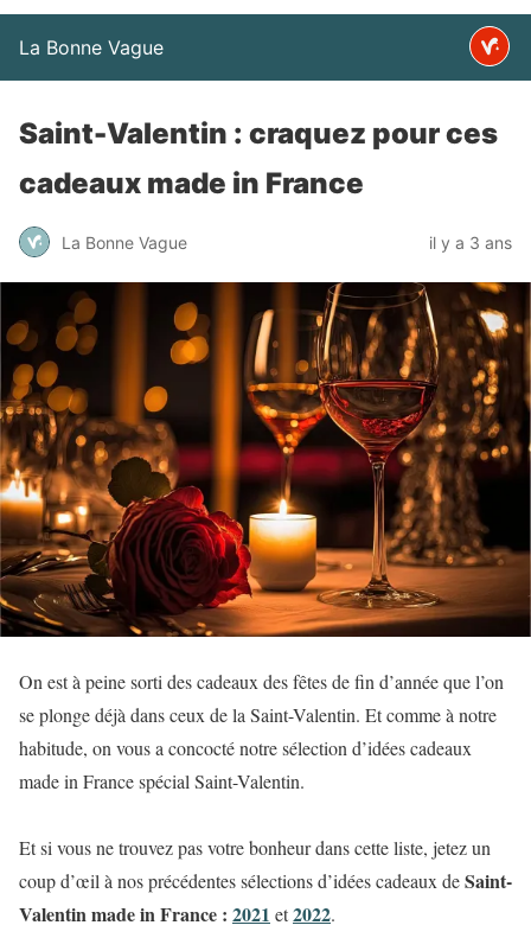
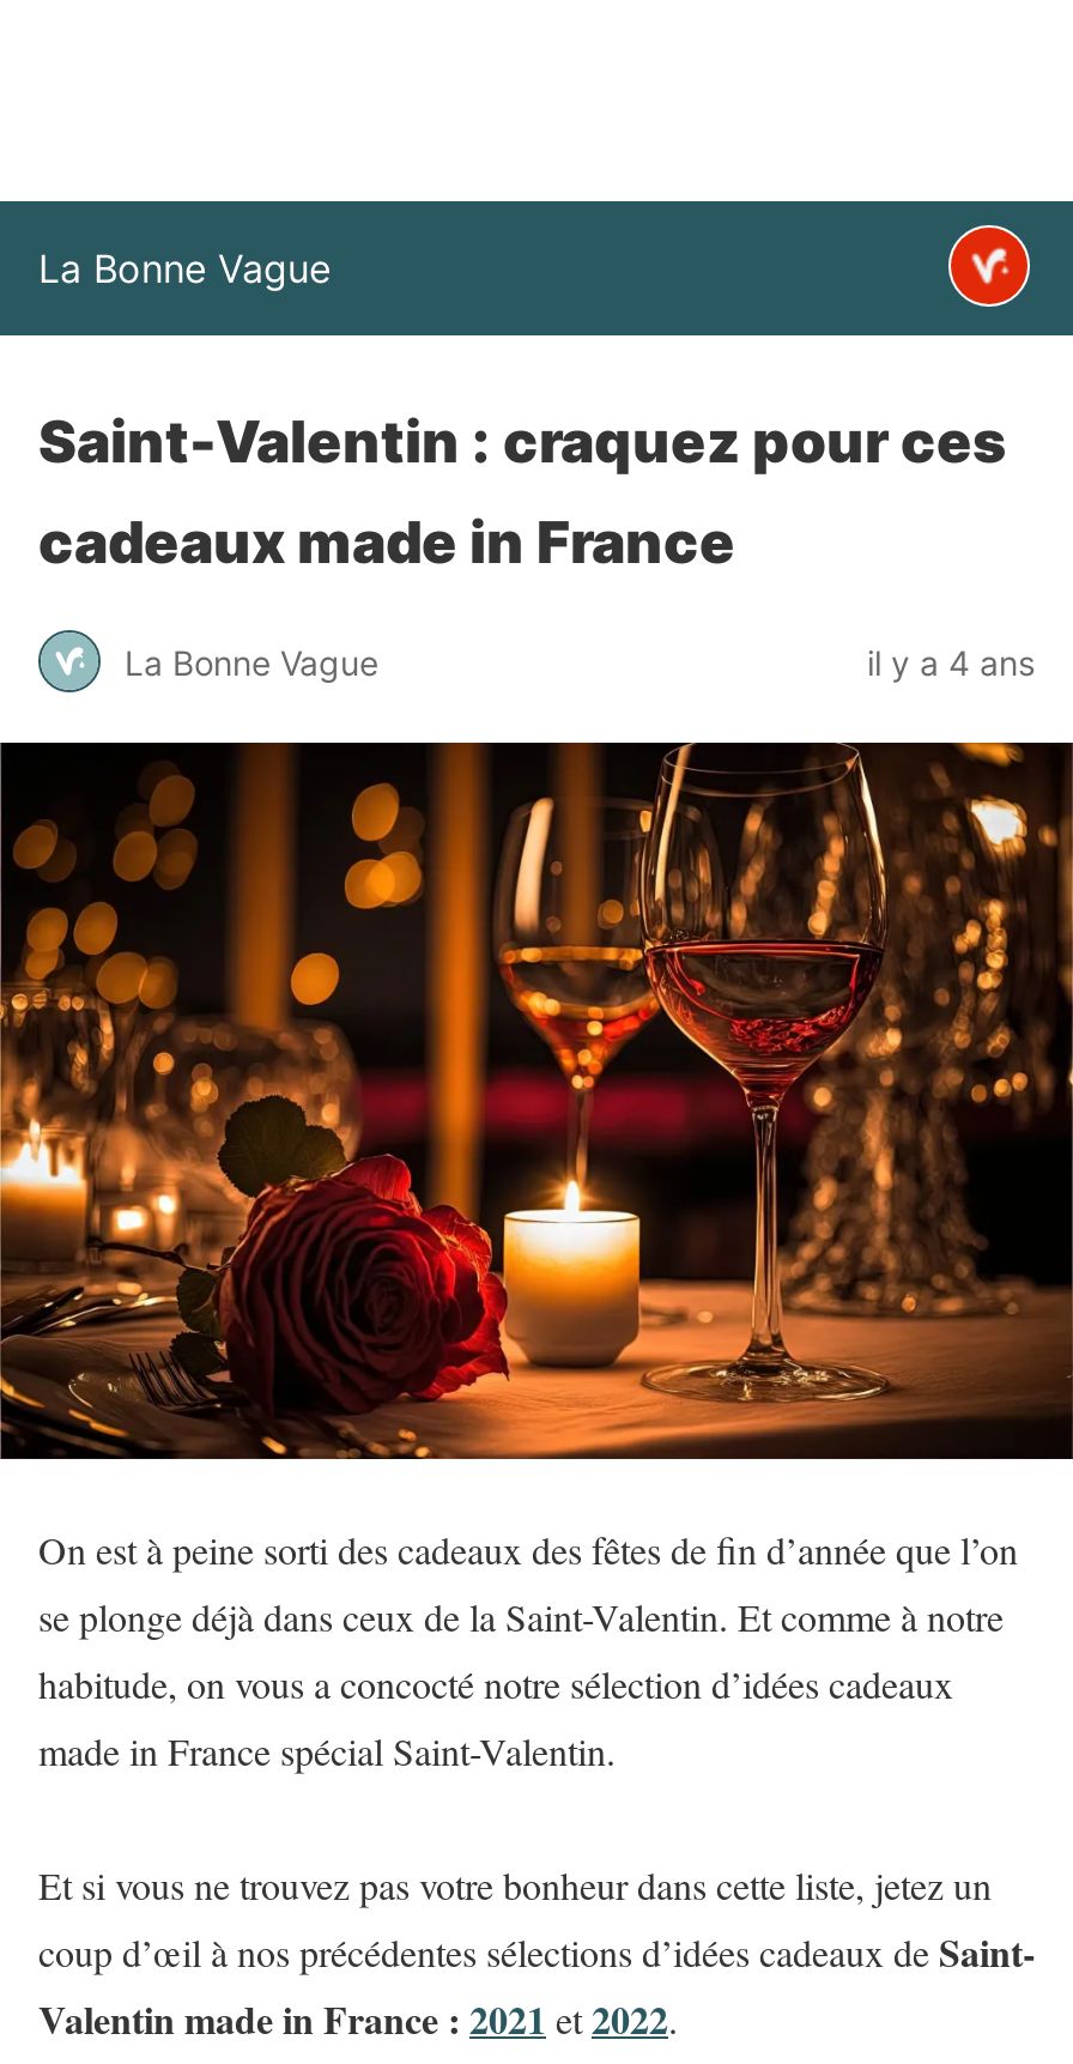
[429,232,512,252] il y a 3 ans -> [867,641,1035,682] il y a 4 ans

